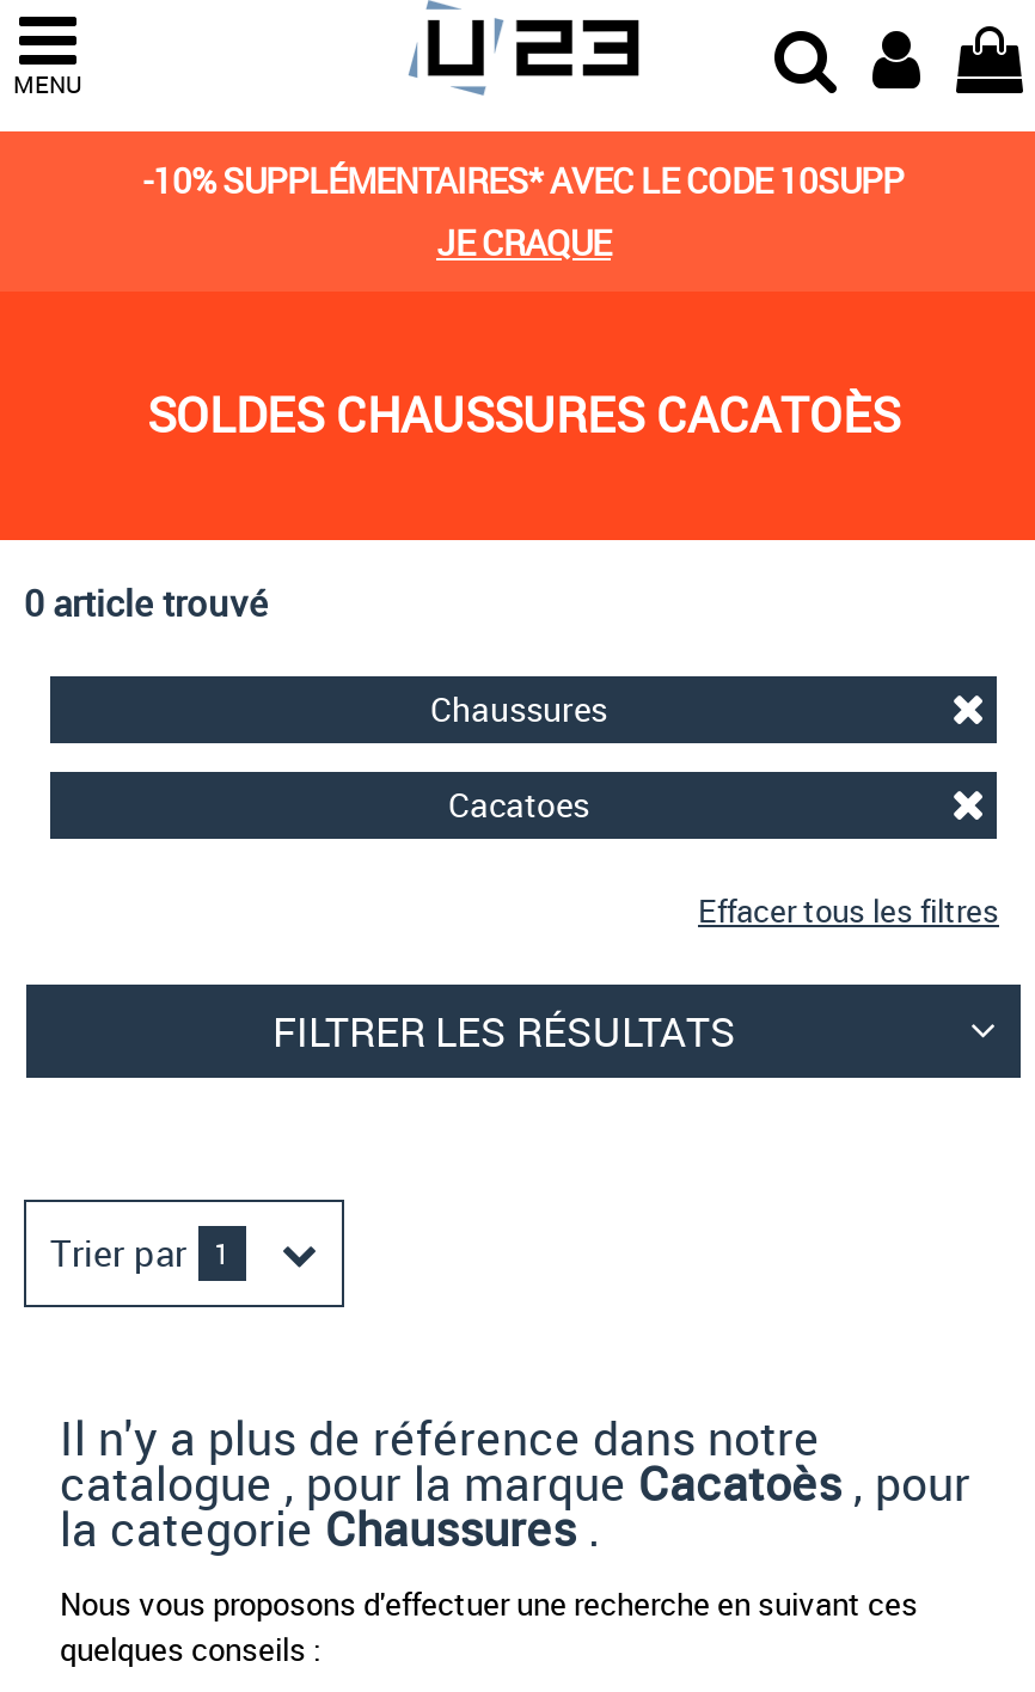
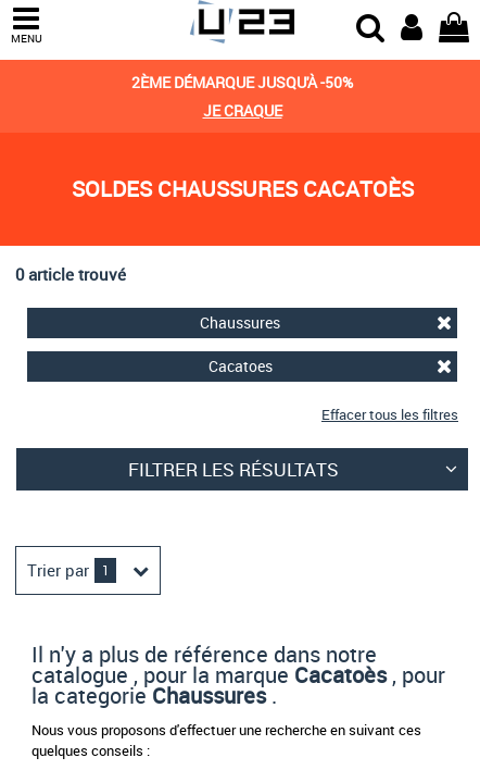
[143,158,904,203] -10% SUPPLÉMENTAIRES* AVEC LE CODE 10SUPP -> [131,72,353,92] 2ÈME DÉMARQUE JUSQU'À -50%

